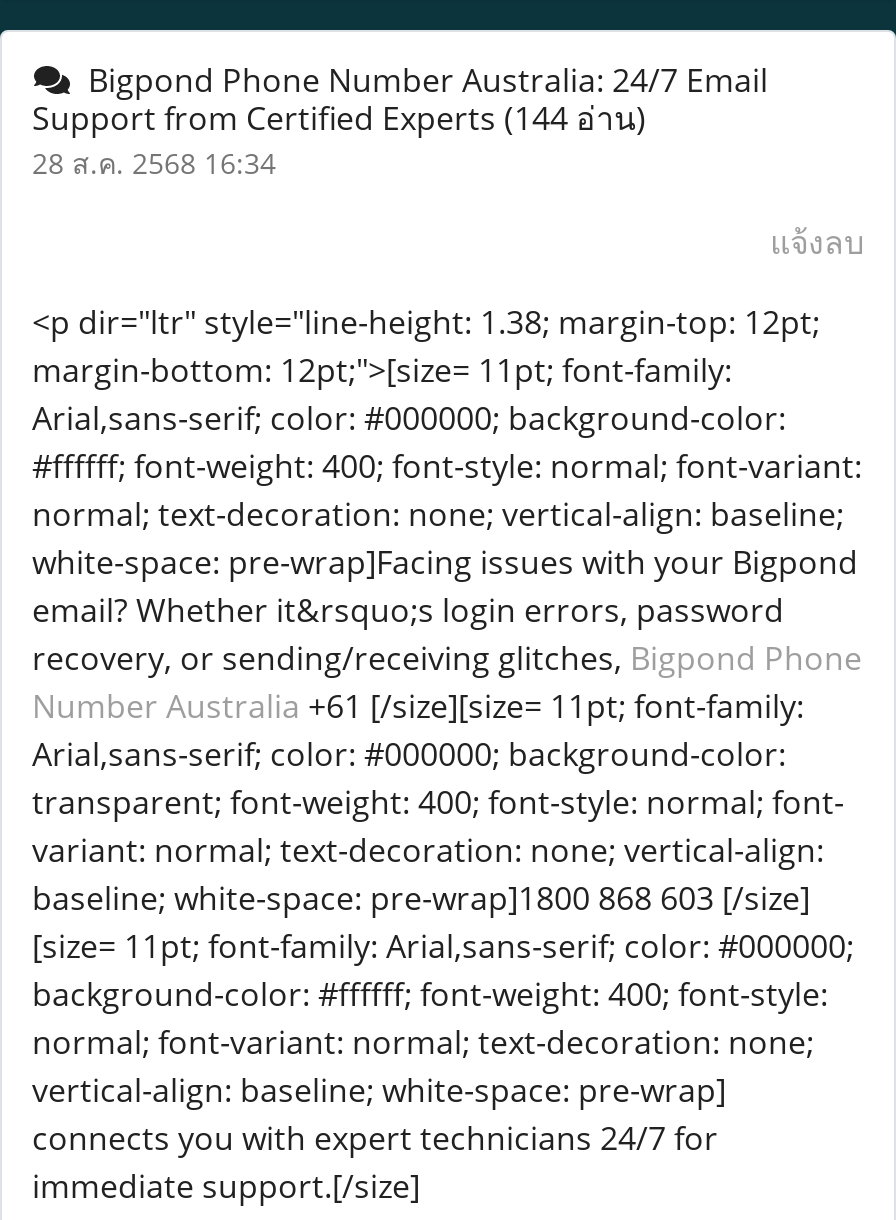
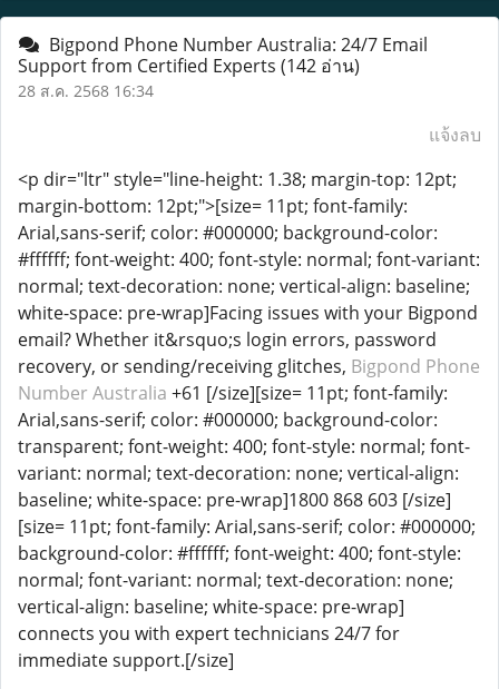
[32,96,646,140] Support from Certified Experts (144 อ่าน) -> [18,53,360,78] Support from Certified Experts (142 อ่าน)

